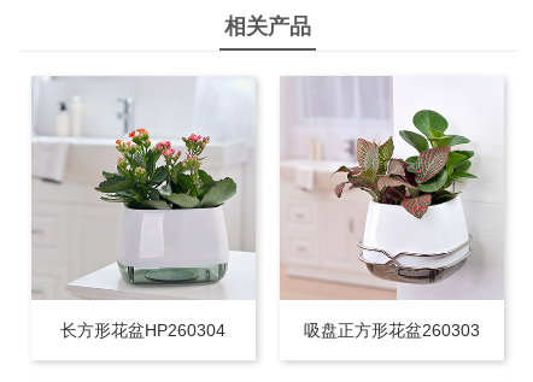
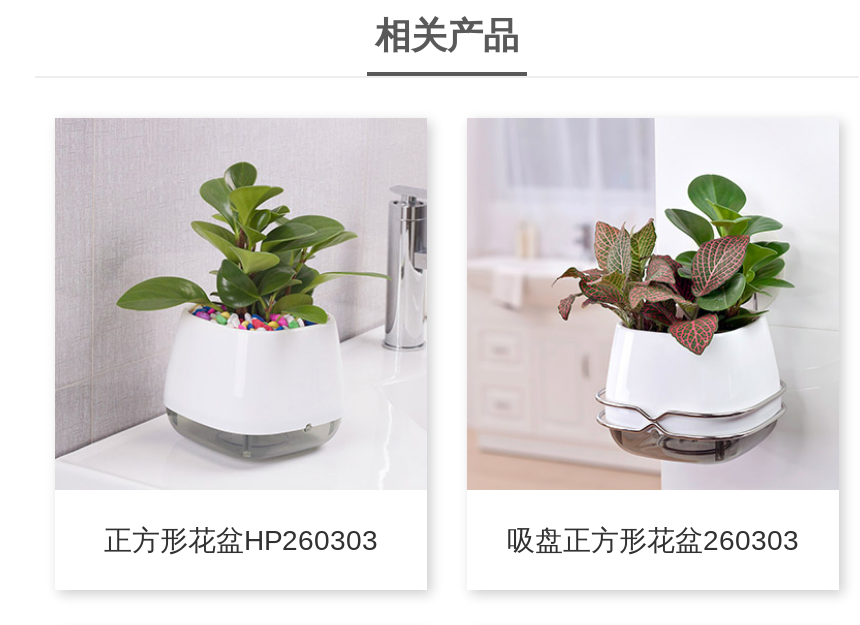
[31,77,256,340] [image] | 长方形花盆HP260304 -> [55,118,429,557] [image] | 正方形花盆HP260303

